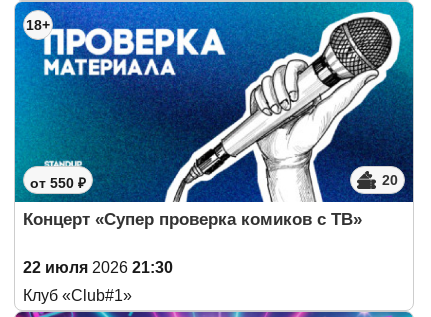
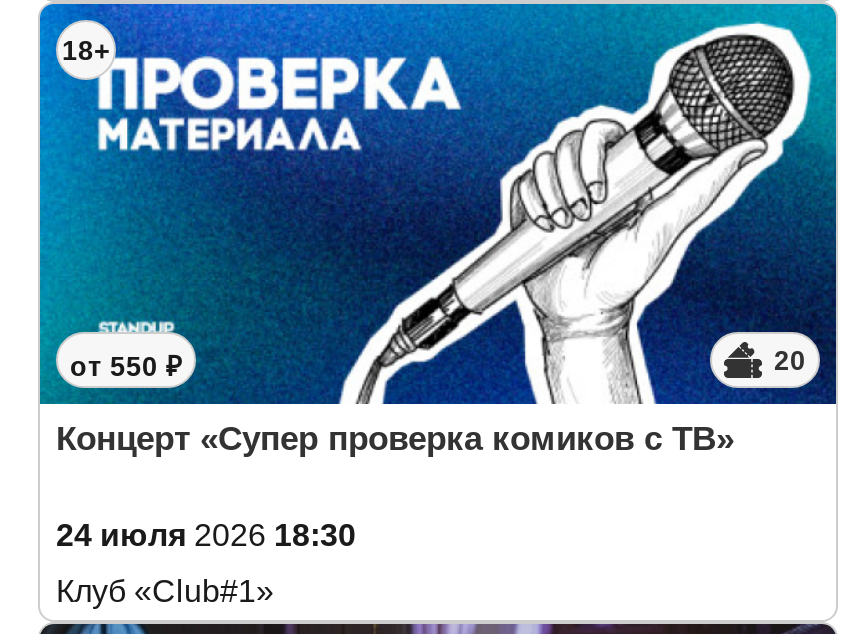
[23,259,173,276] 22 июля 2026 21:30 -> [56,518,356,552] 24 июля 2026 18:30

